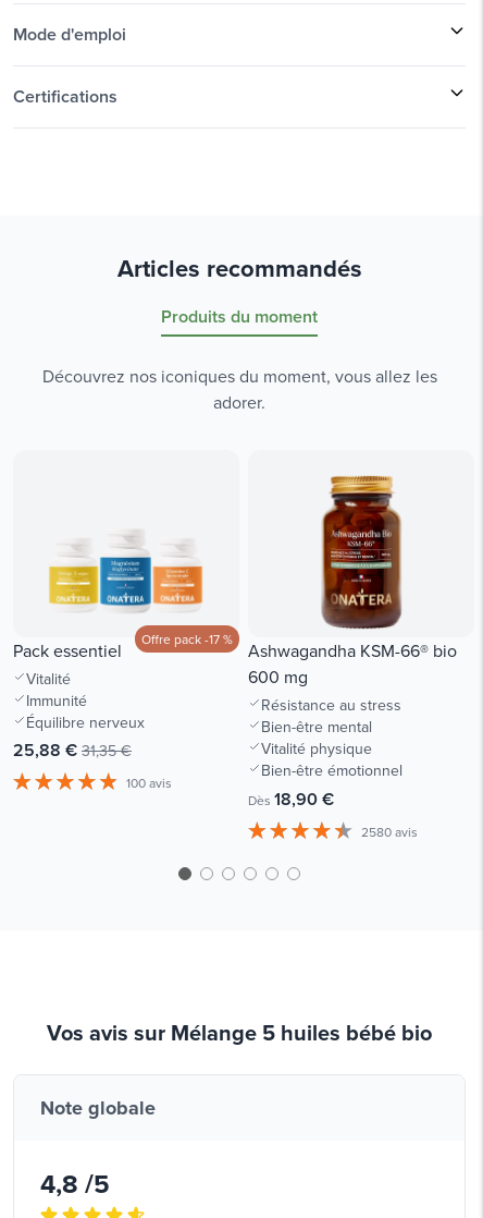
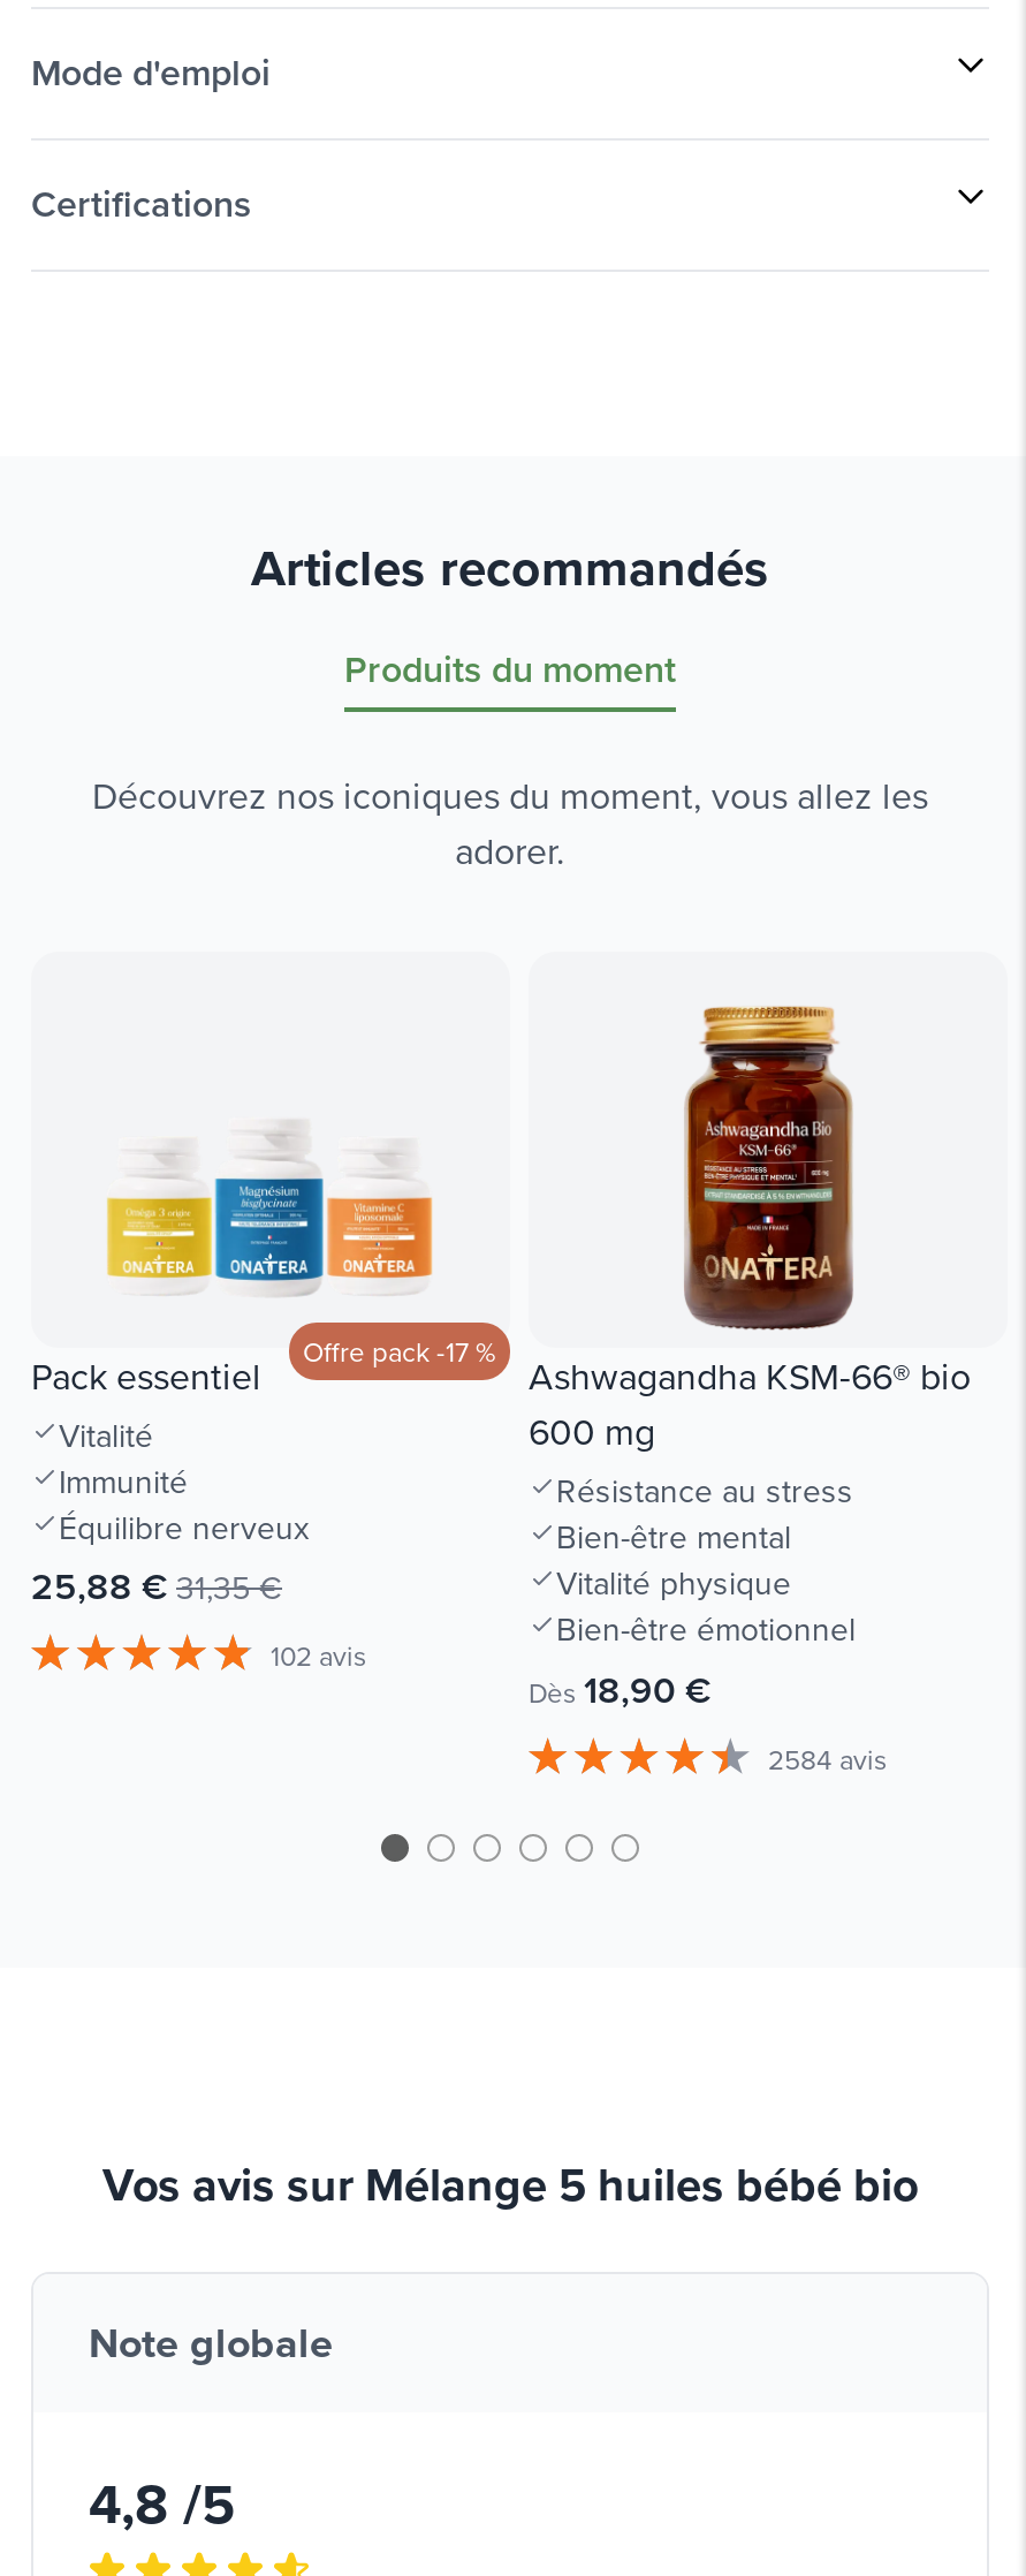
[126,773,172,791] 100 avis -> [271,1635,367,1674] 102 avis
[361,822,418,841] 2580 avis -> [768,1738,888,1778] 2584 avis

